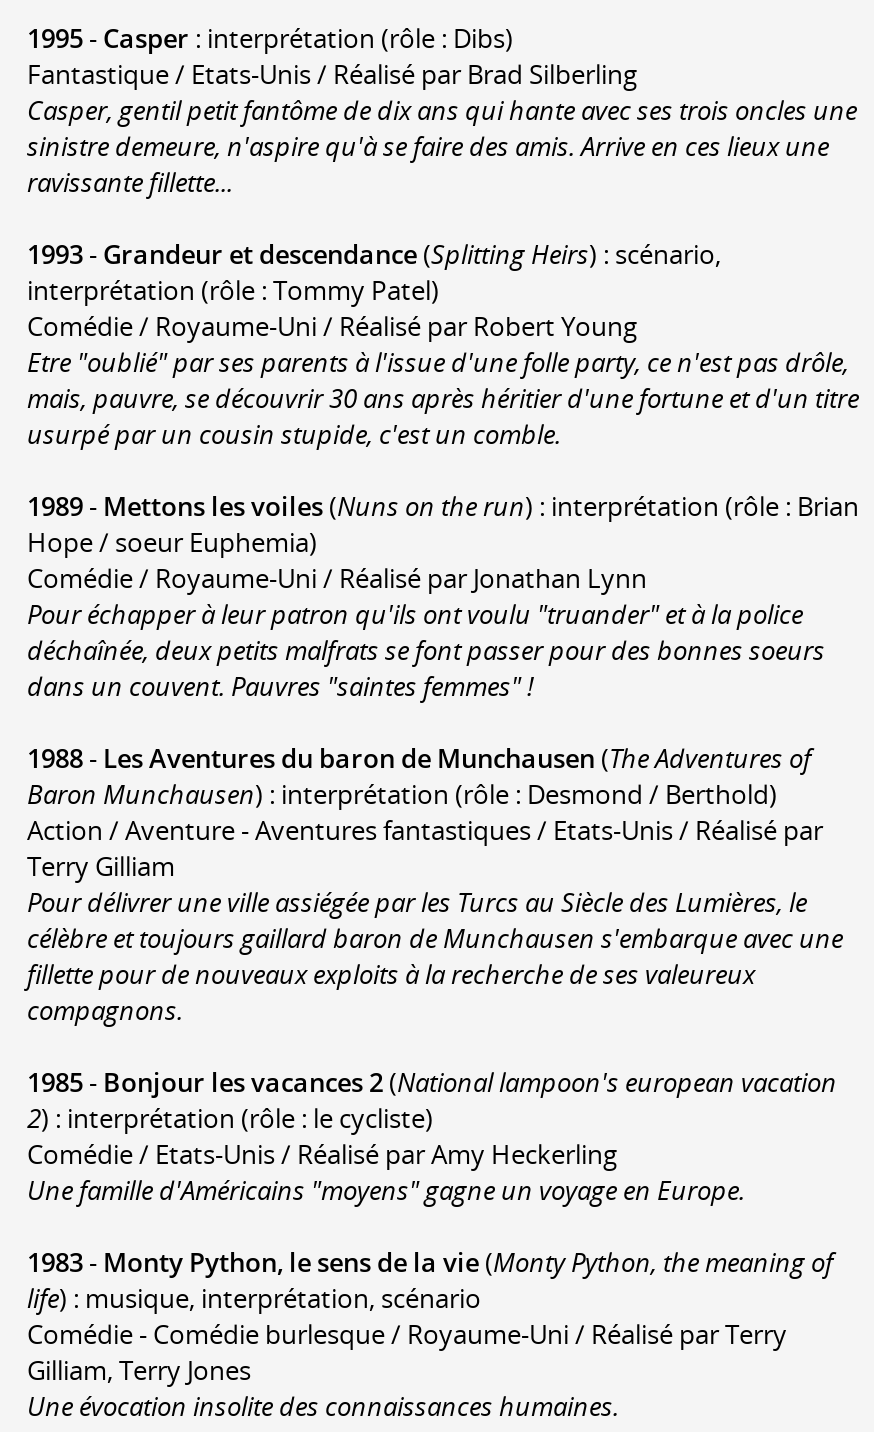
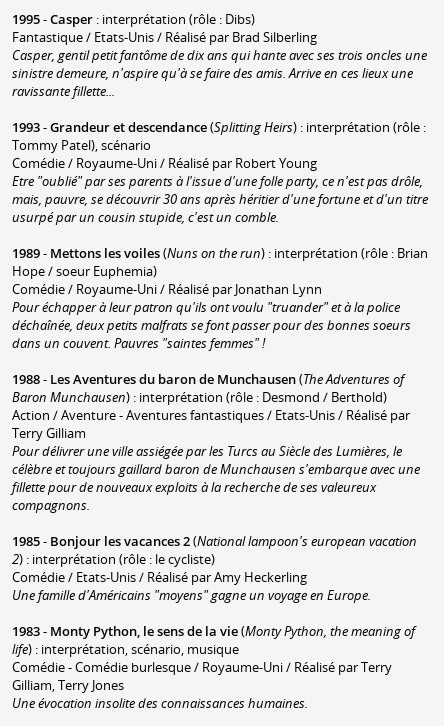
[27,236,721,308] 1993 - Grandeur et descendance (Splitting Heirs) : scénario, | interprétation (rôle : Tommy Patel) -> [12,118,426,154] 1993 - Grandeur et descendance (Splitting Heirs) : interprétation (rôle : | Tommy Patel), scénario
[27,1280,481,1316] life) : musique, interprétation, scénario -> [12,640,239,658] life) : interprétation, scénario, musique

